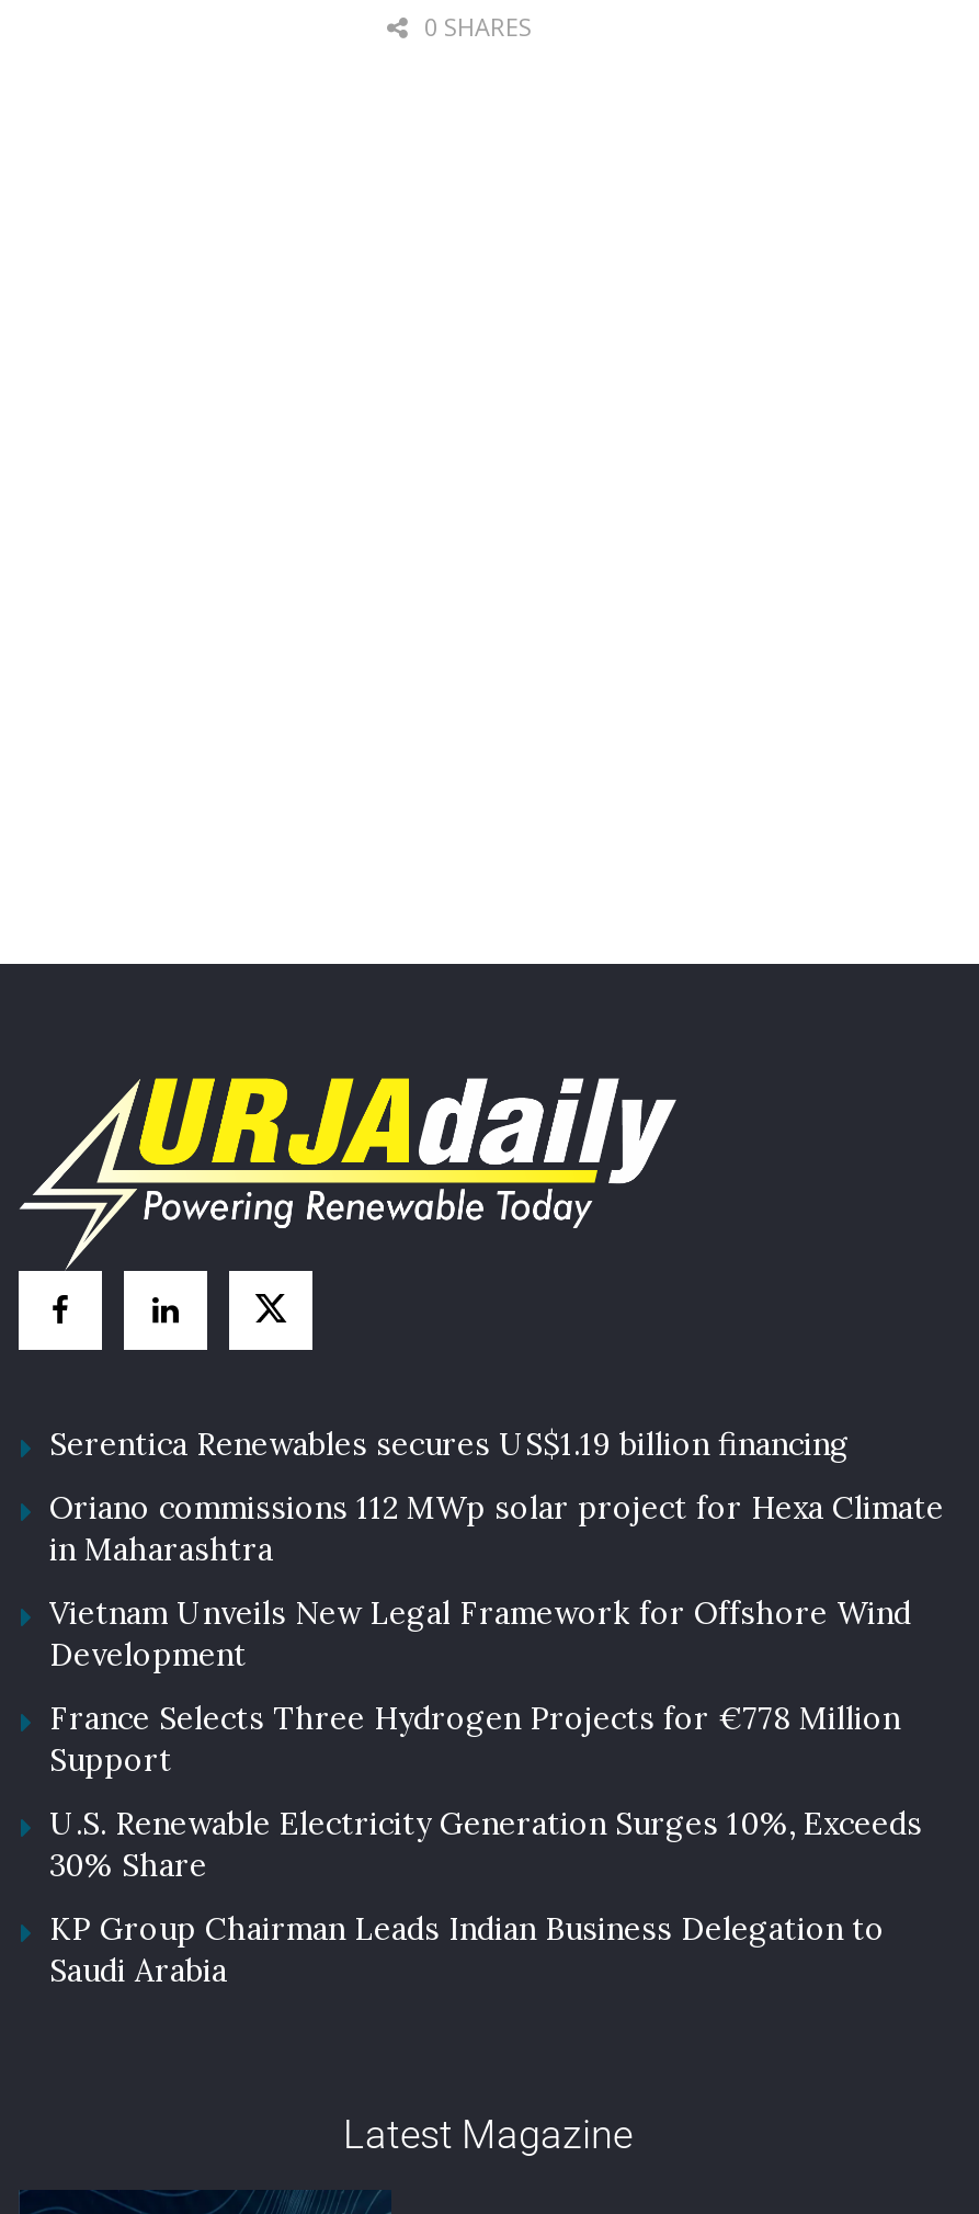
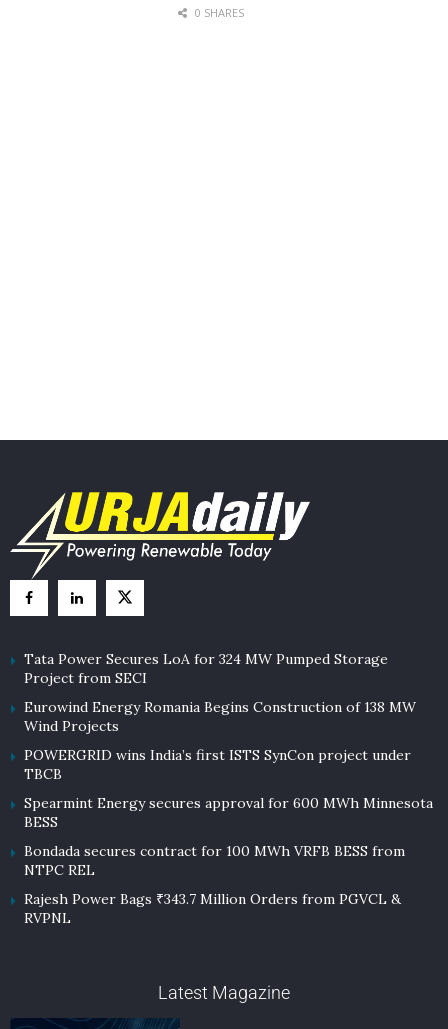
[49,1424,850,1463] Serentica Renewables secures US$1.19 billion financing -> [24,650,388,687] Tata Power Secures LoA for 324 MW Pumped Storage | Project from SECI
[49,1488,944,1569] Oriano commissions 112 MWp solar project for Hexa Climate | in Maharashtra -> [24,698,416,735] Eurowind Energy Romania Begins Construction of 138 MW | Wind Projects
[49,1593,911,1674] Vietnam Unveils New Legal Framework for Offshore Wind | Development -> [24,746,411,783] POWERGRID wins India’s first ISTS SynCon project under | TBCB
[49,1698,900,1779] France Selects Three Hydrogen Projects for €778 Million | Support -> [24,794,433,831] Spearmint Energy secures approval for 600 MWh Minnesota | BESS
[49,1803,922,1885] U.S. Renewable Electricity Generation Surges 10%, Exceeds | 30% Share -> [24,842,405,879] Bondada secures contract for 100 MWh VRFB BESS from | NTPC REL
[49,1909,885,1990] KP Group Chairman Leads Indian Business Delegation to | Saudi Arabia -> [24,890,401,927] Rajesh Power Bags ₹343.7 Million Orders from PGVCL & | RVPNL

